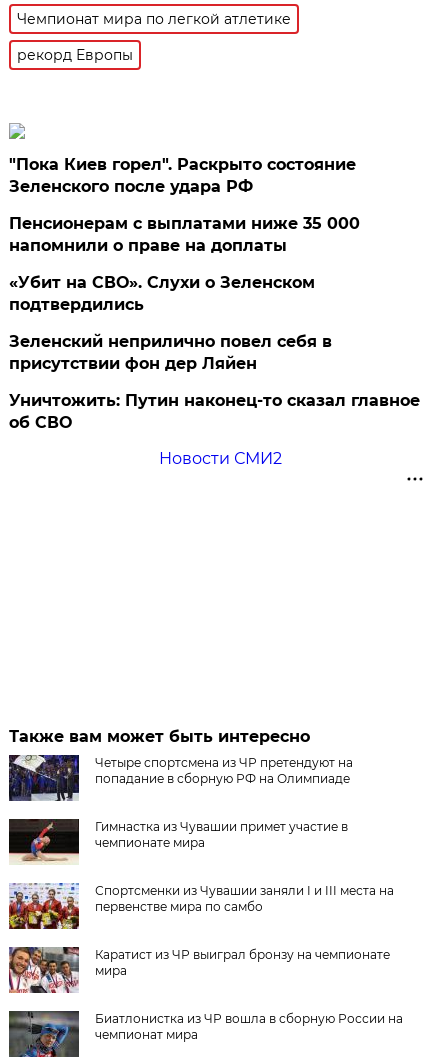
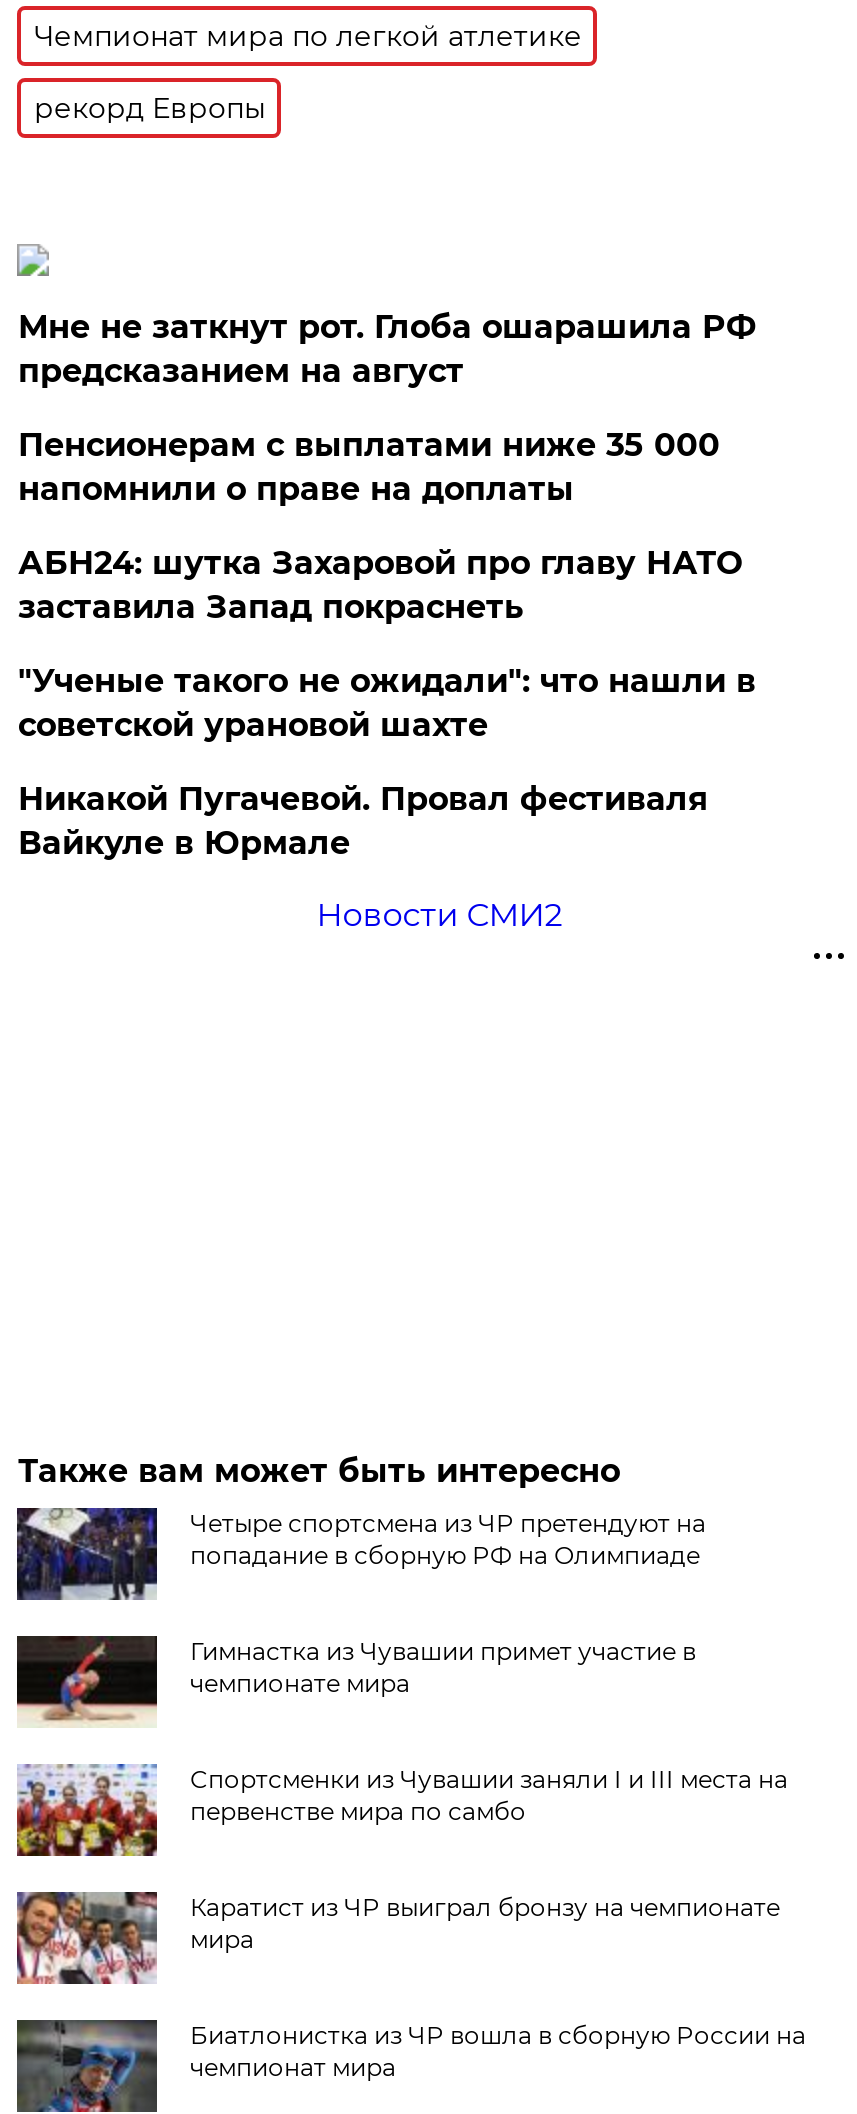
[9,155,356,196] "Пока Киев горел". Раскрыто состояние | Зеленского после удара РФ -> [18,308,756,390] Мне не заткнут рот. Глоба ошарашила РФ | предсказанием на август
[9,273,315,314] «Убит на СВО». Слухи о Зеленском | подтвердились -> [18,544,742,626] АБН24: шутка Захаровой про главу НАТО | заставила Запад покраснеть
[9,332,332,373] Зеленский неприлично повел cебя в | присутствии фон дер Ляйен -> [18,662,756,744] "Ученые такого не ожидали": что нашли в | советской урановой шахте
[9,391,420,432] Уничтожить: Путин наконец-то сказал главное | об СВО -> [18,780,708,862] Никакой Пугачевой. Провал фестиваля | Вайкуле в Юрмале

